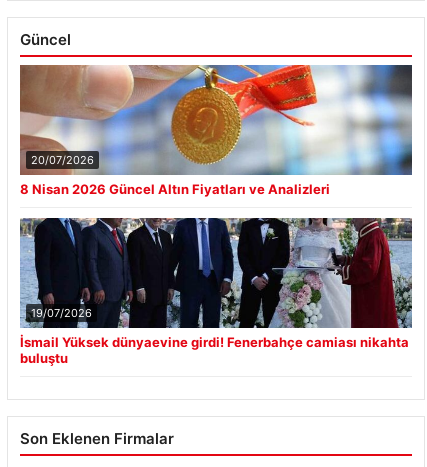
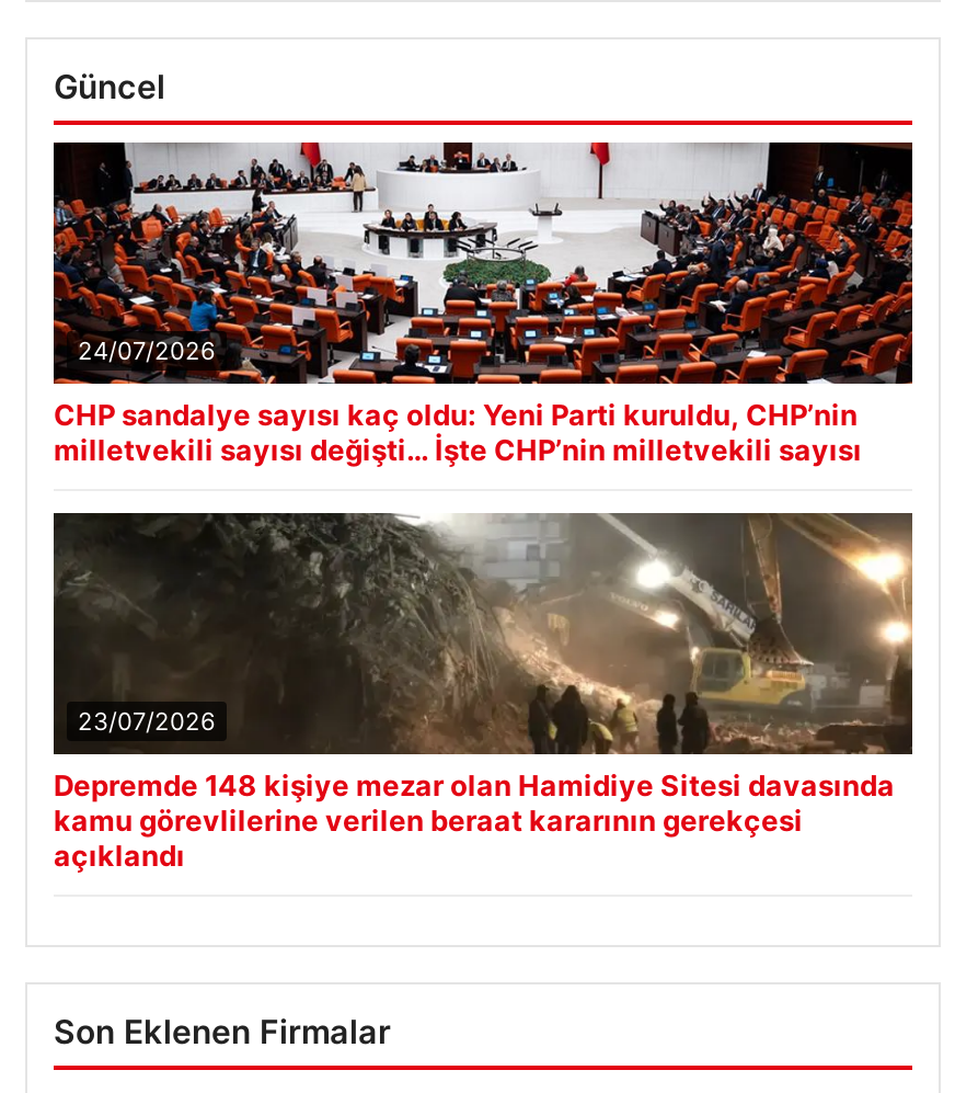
[19,64,413,176] [image] | 20/07/2026 -> [51,140,914,386] [image] | 24/07/2026
[20,181,330,197] 8 Nisan 2026 Güncel Altın Fiyatları ve Analizleri -> [54,396,862,466] CHP sandalye sayısı kaç oldu: Yeni Parti kuruldu, CHP’nin | milletvekili sayısı değişti… İşte CHP’nin milletvekili sayısı
[20,217,413,320] [image] | 19/07/2026 -> [51,511,914,736] [image] | 23/07/2026
[20,334,409,366] İsmail Yüksek dünyaevine girdi! Fenerbahçe camiası nikahta | buluştu -> [54,767,895,872] Depremde 148 kişiye mezar olan Hamidiye Sitesi davasında | kamu görevlilerine verilen beraat kararının gerekçesi | açıklandı

